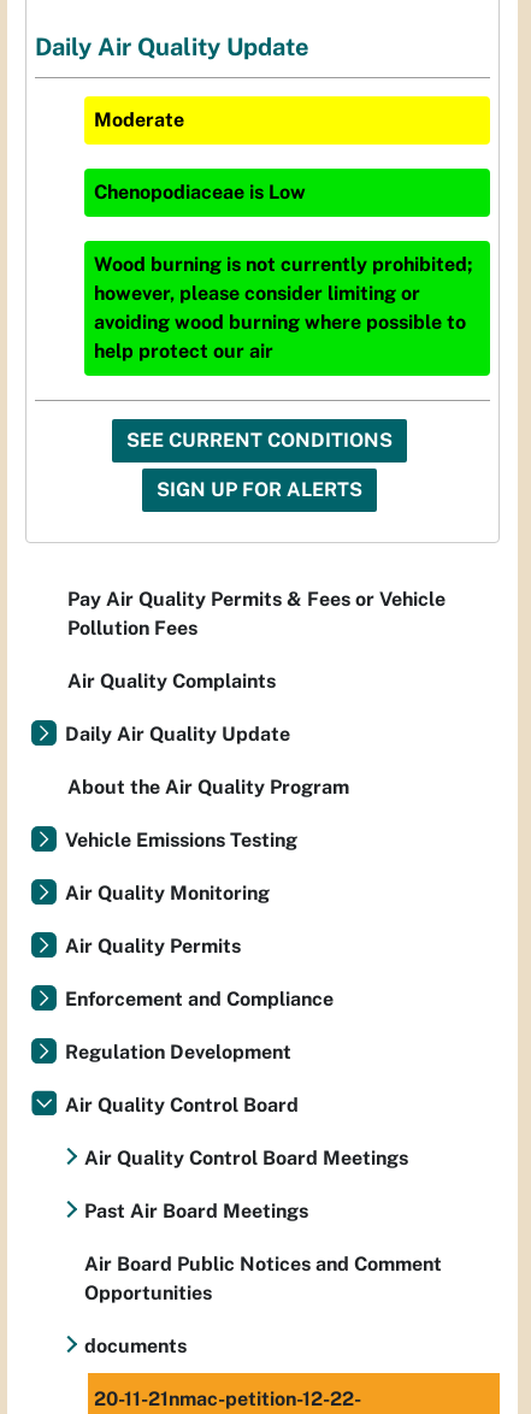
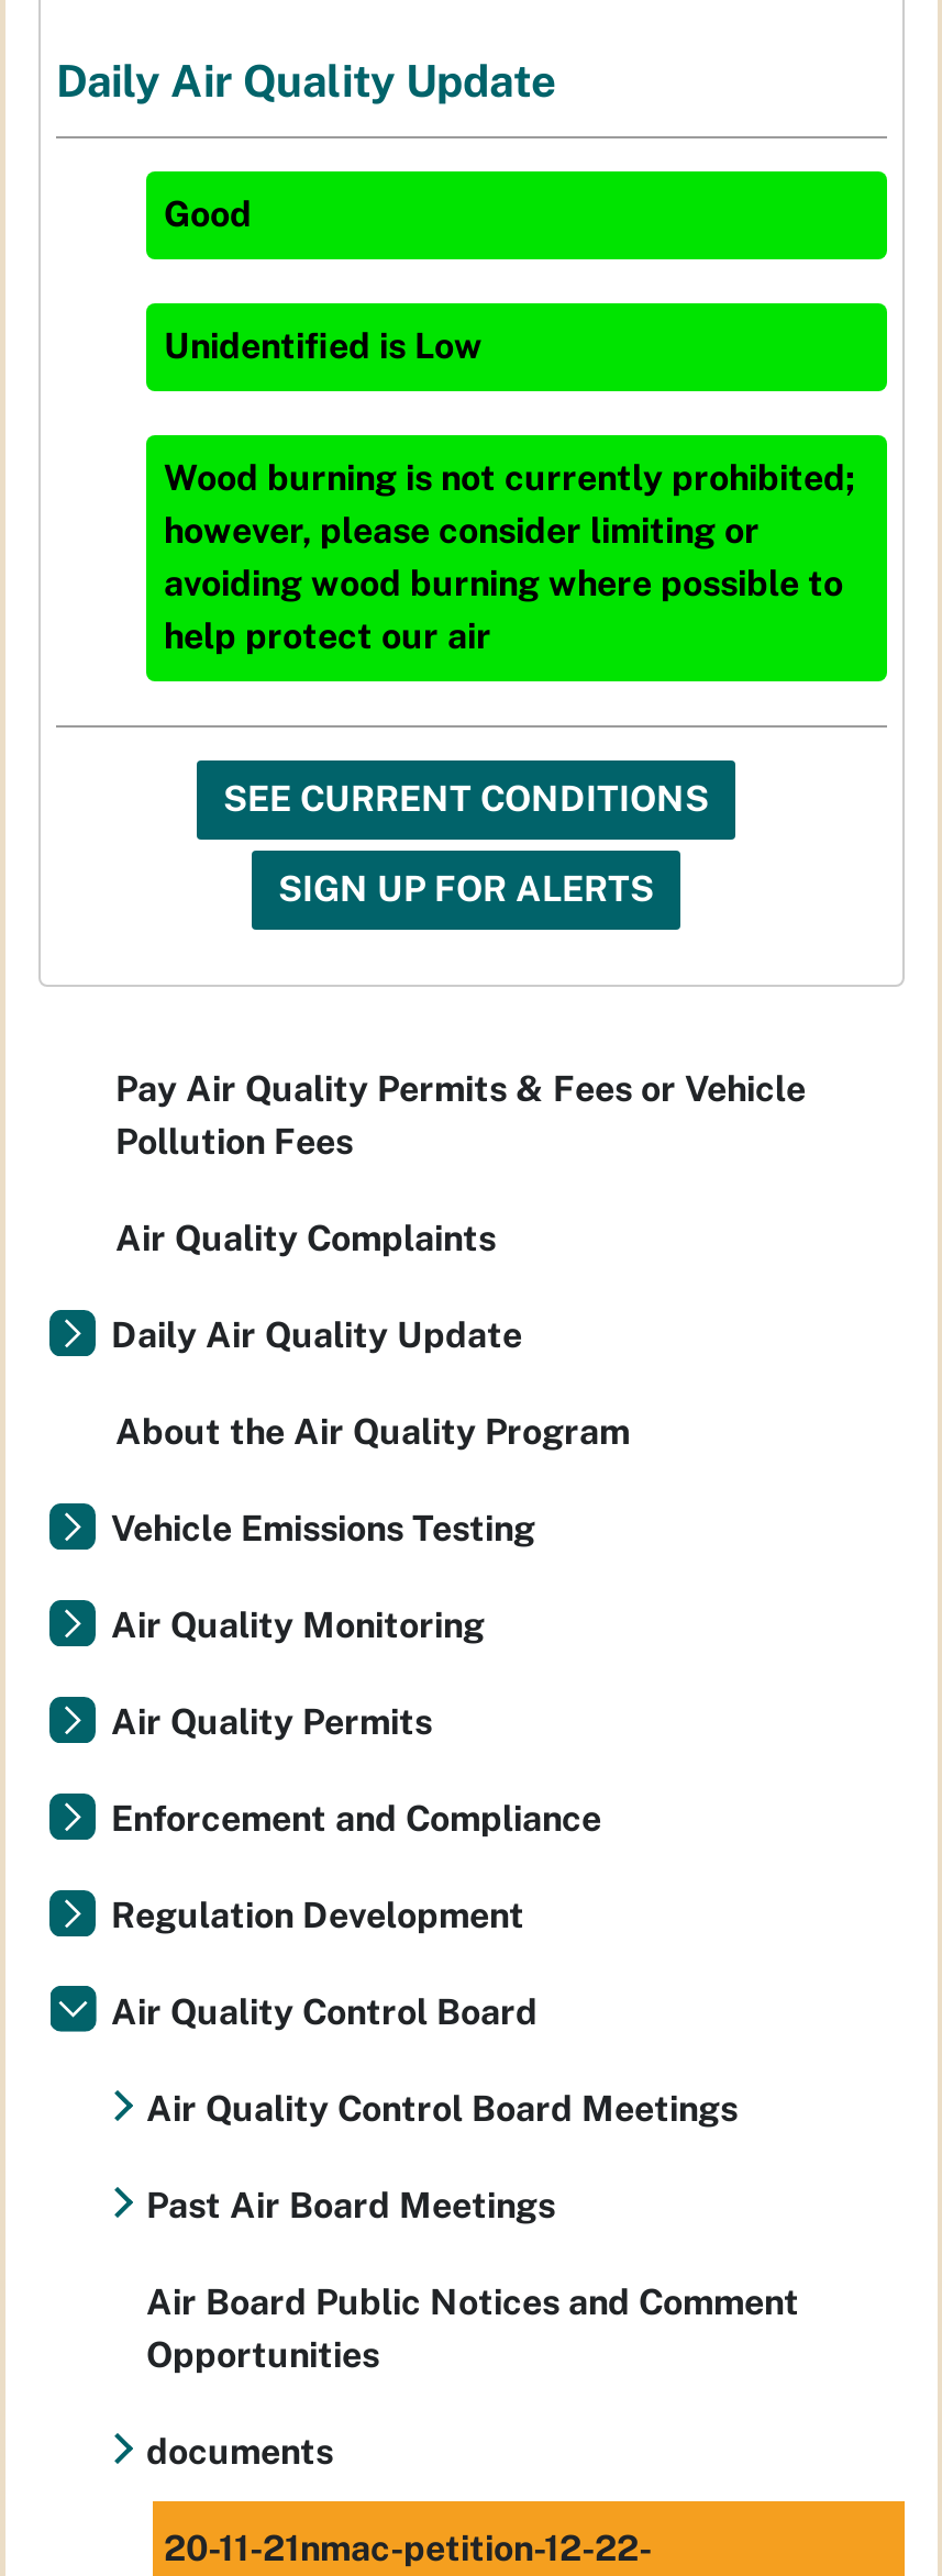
[94,109,184,132] Moderate -> [164,194,252,236] Good
[94,181,306,204] Chenopodiaceae is Low -> [164,326,483,368] Unidentified is Low

